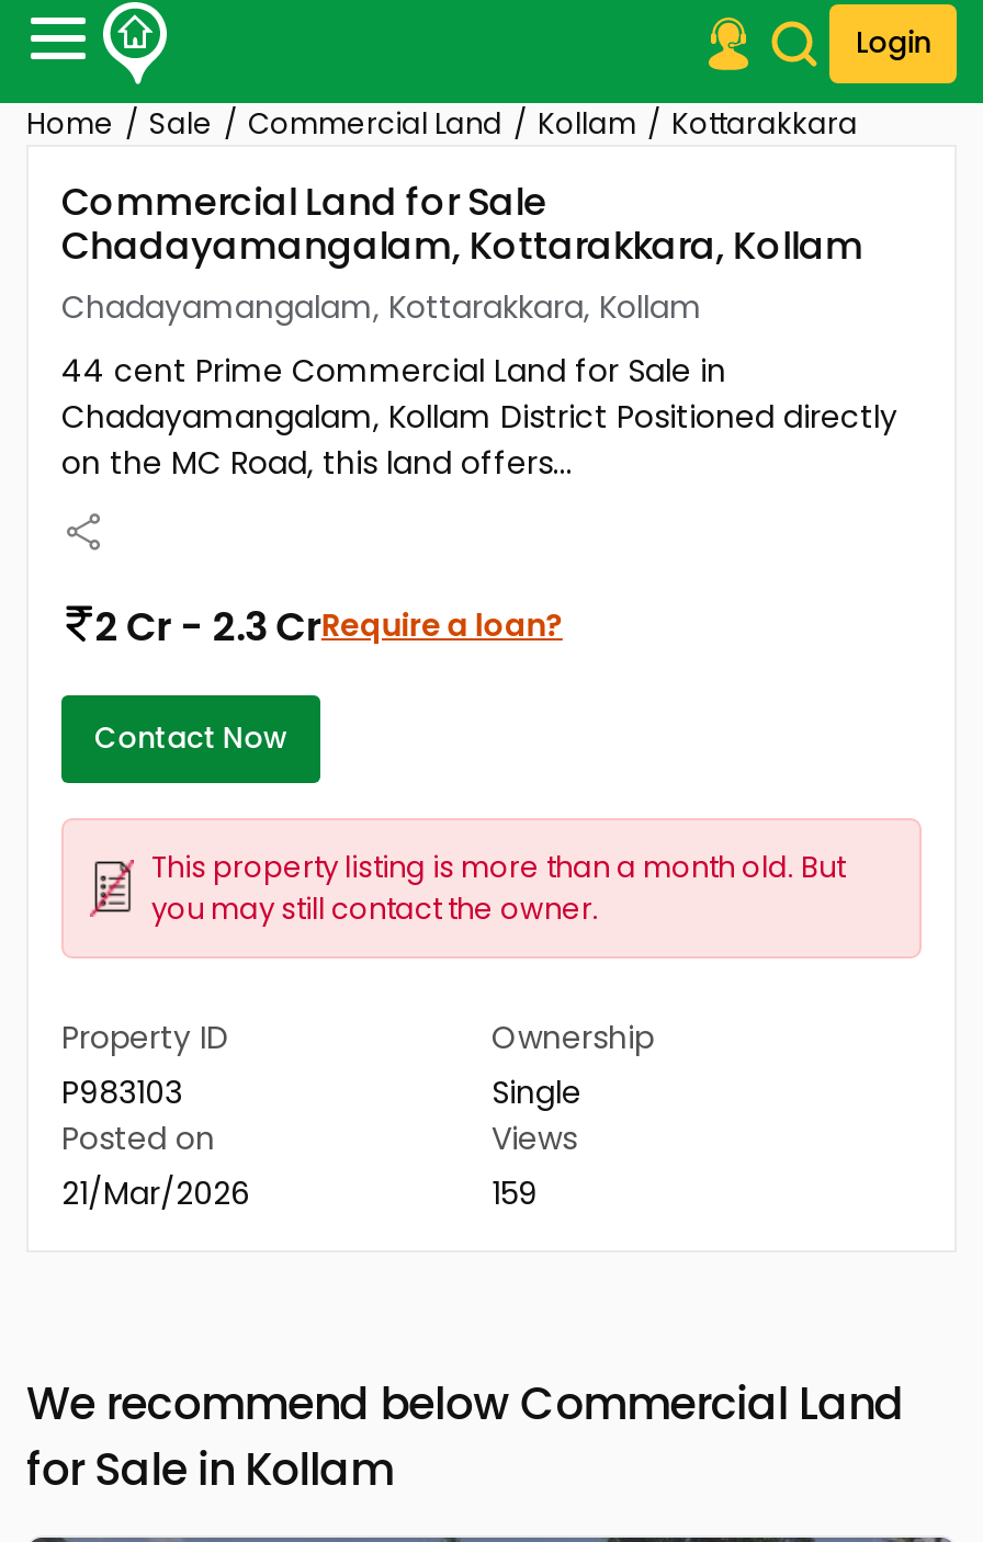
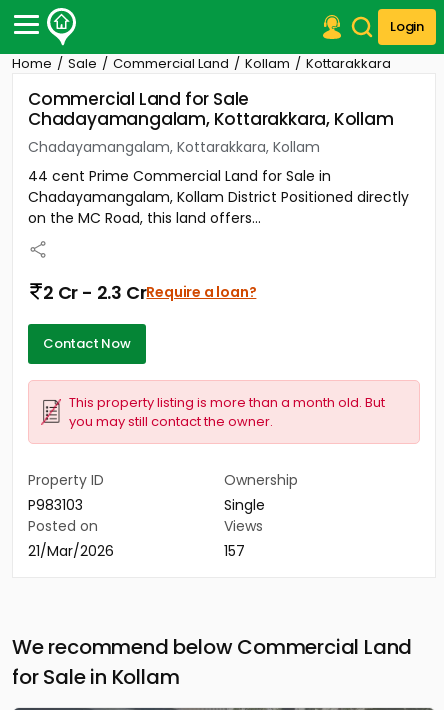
[491,1171,538,1215] 159 -> [224,541,245,561] 157

